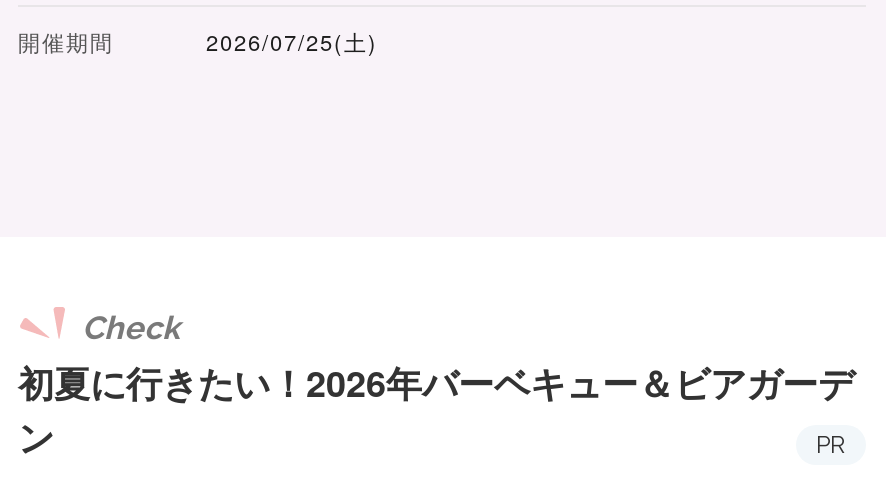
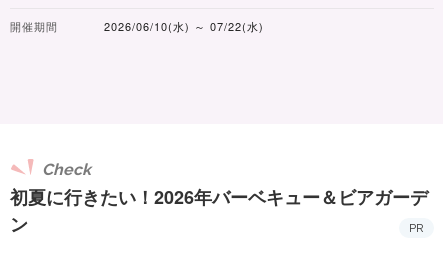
[206,25,378,57] 2026/07/25(土) -> [104,18,264,34] 2026/06/10(水) ～ 07/22(水)

